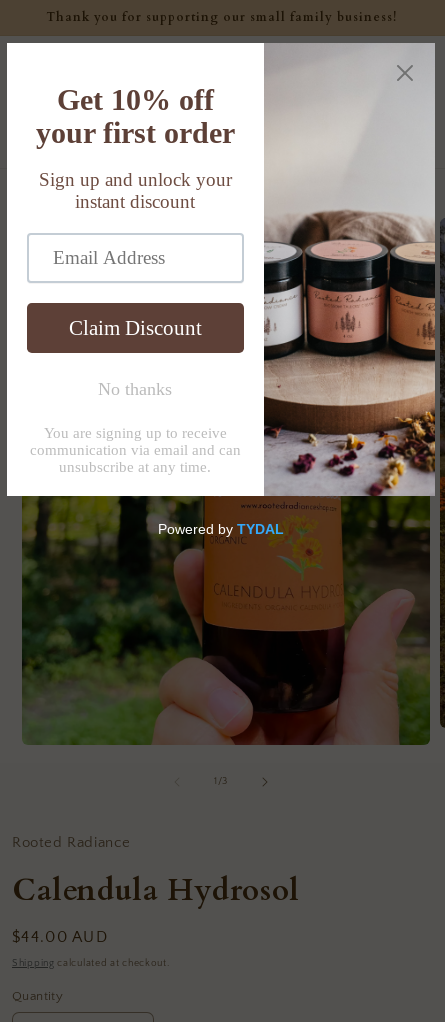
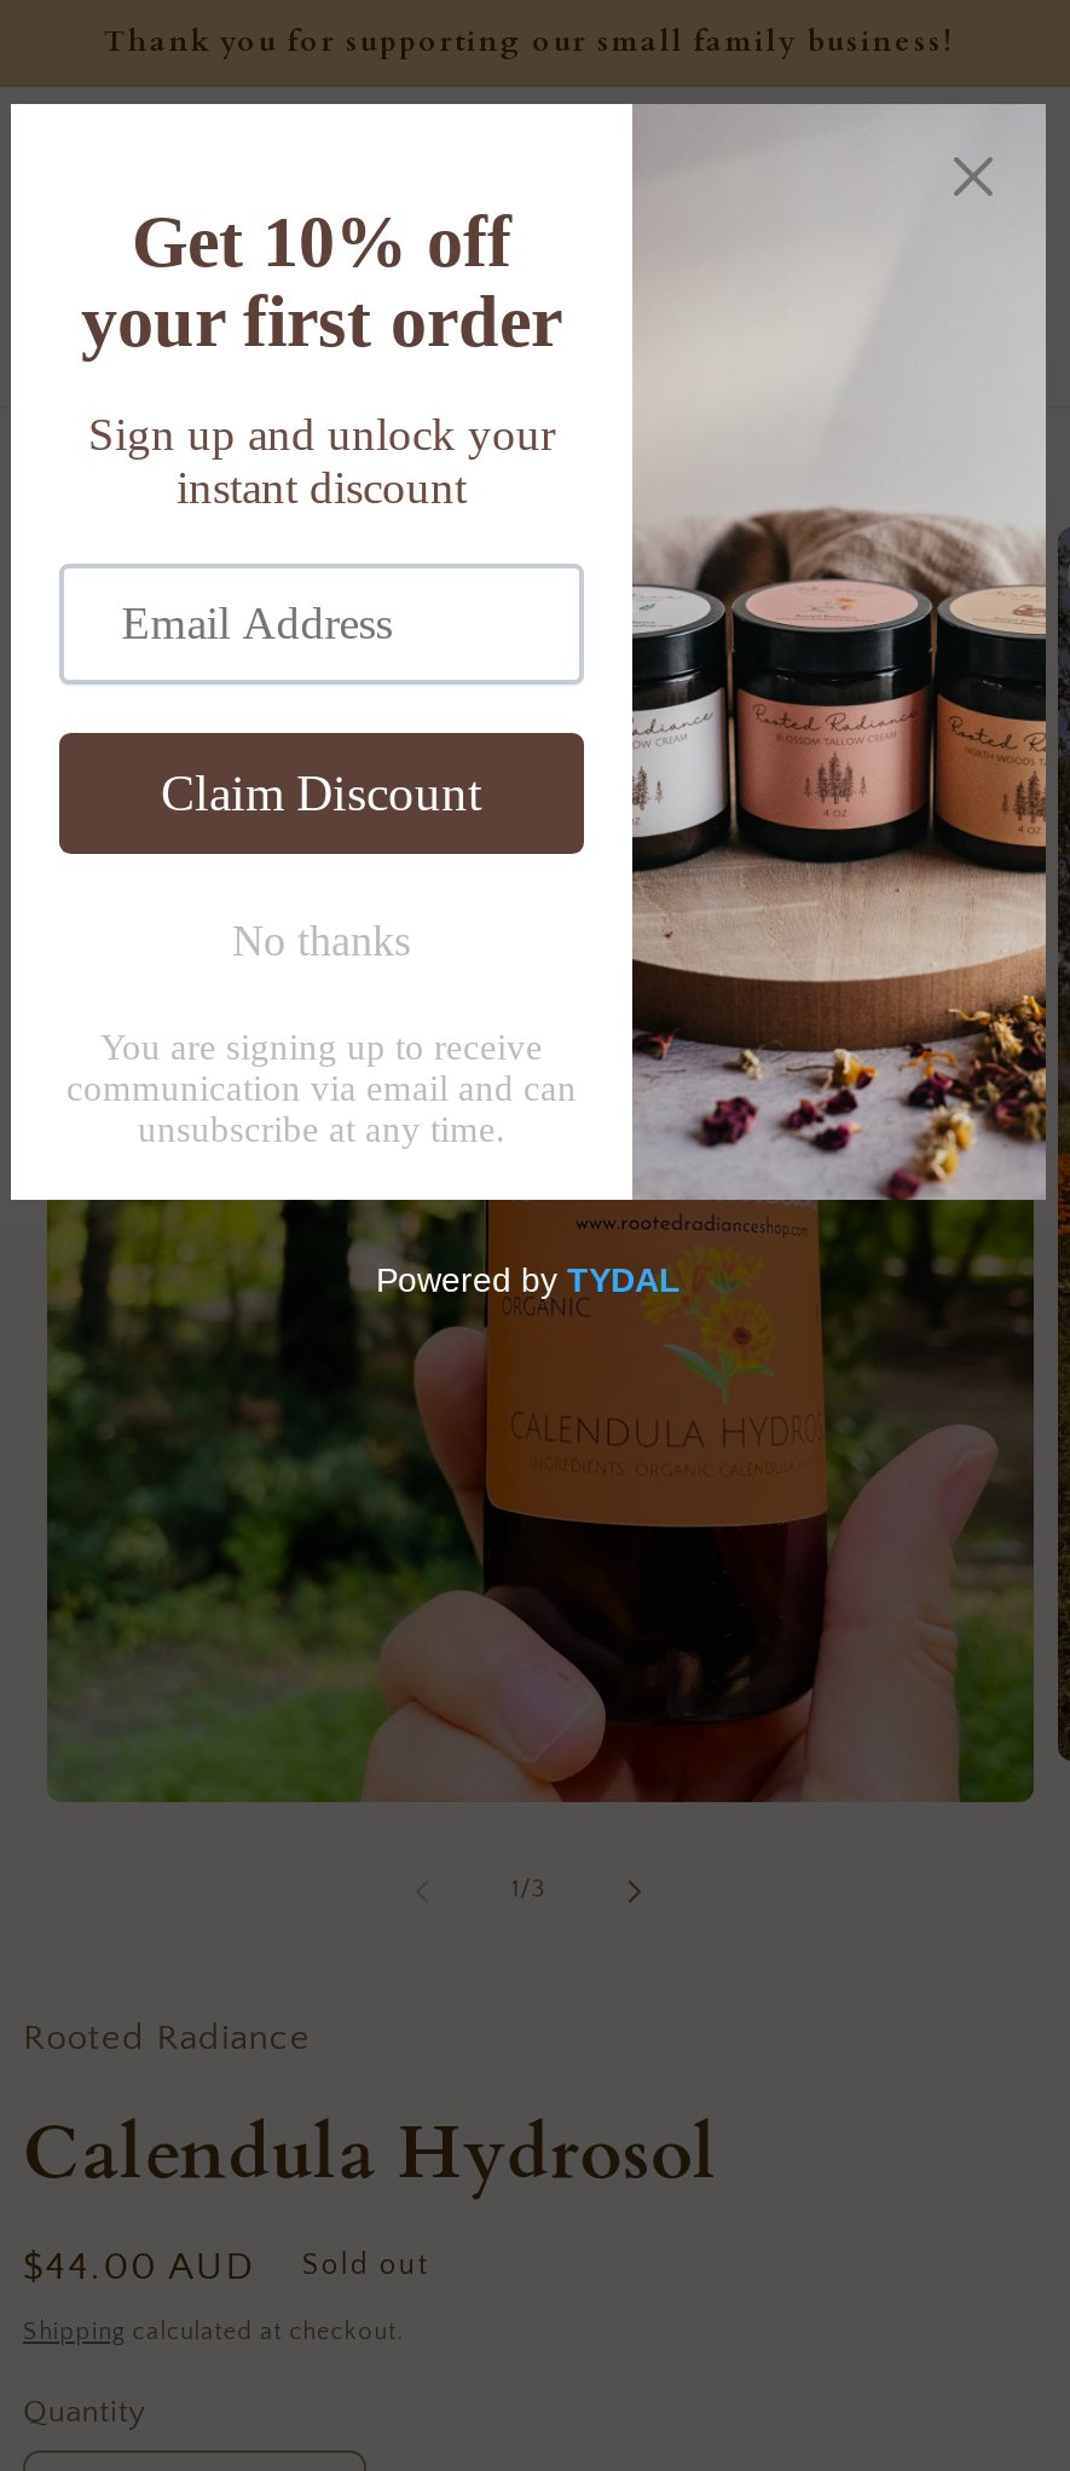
none -> [302,2250,430,2281] Sold out

